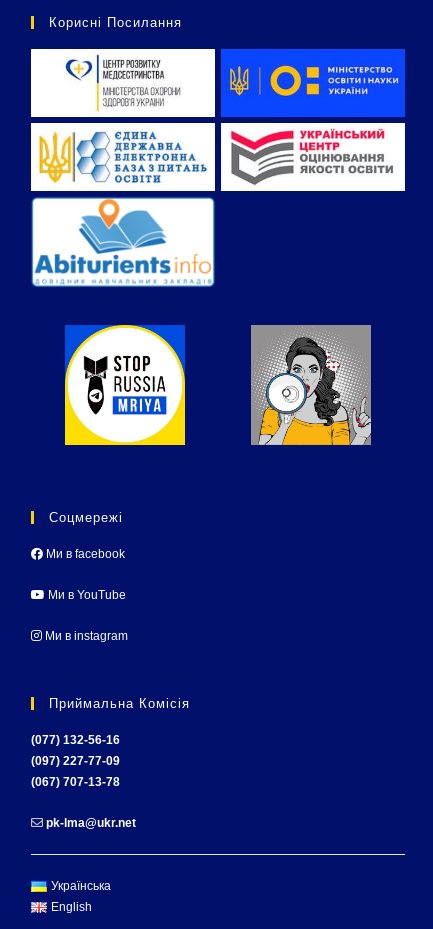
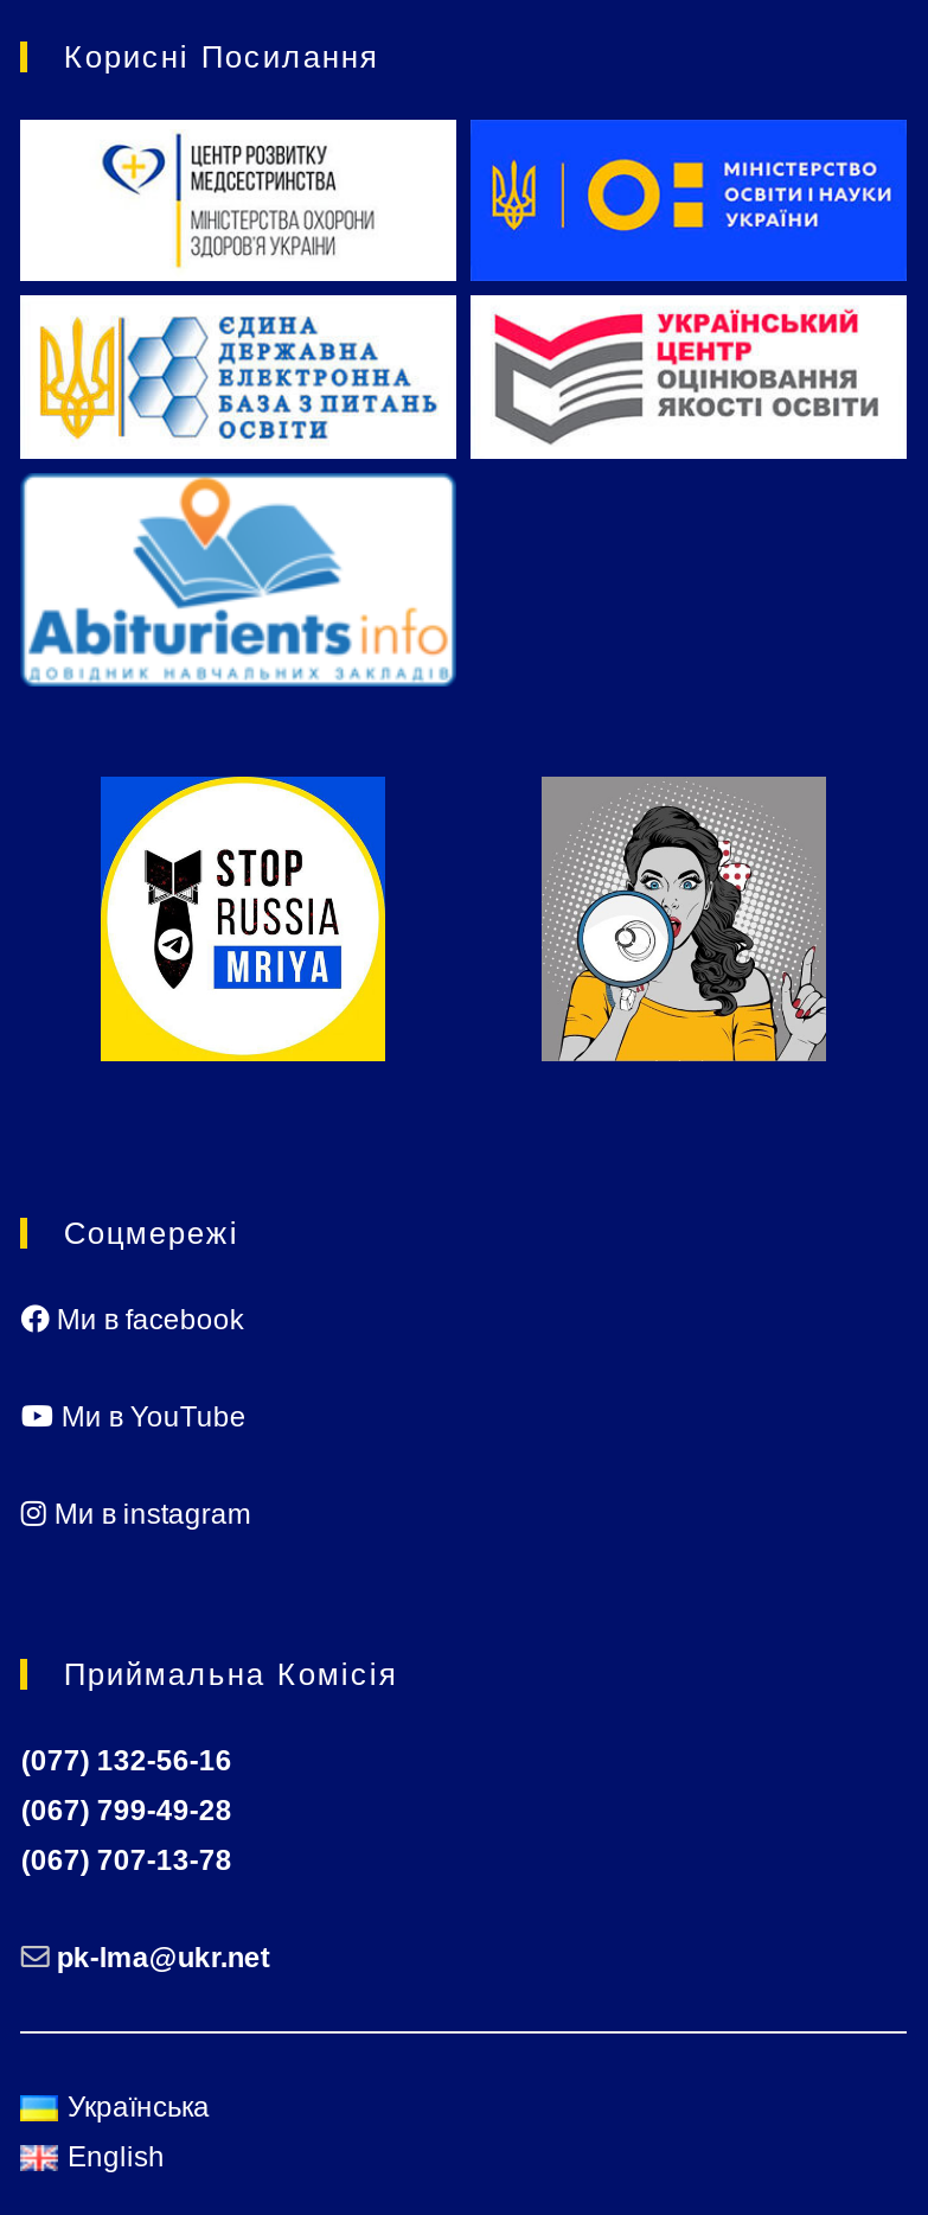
[31,754,120,768] (097) 227-77-09 -> [21,1793,232,1826] (067) 799-49-28

